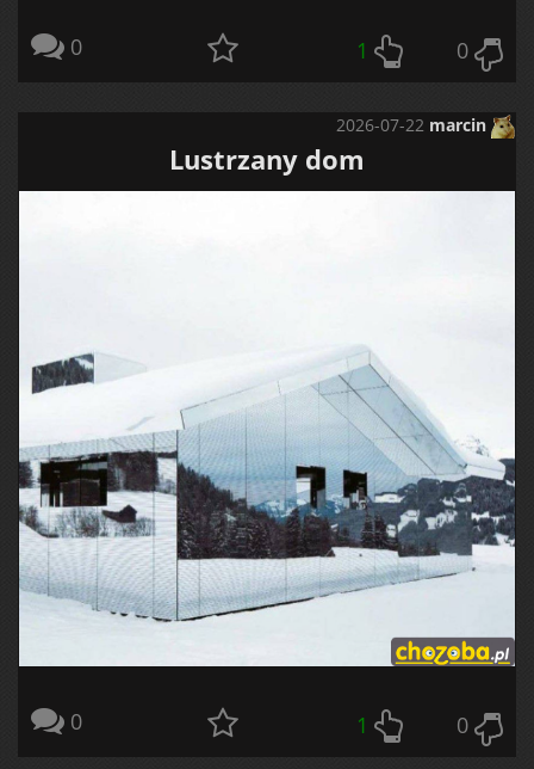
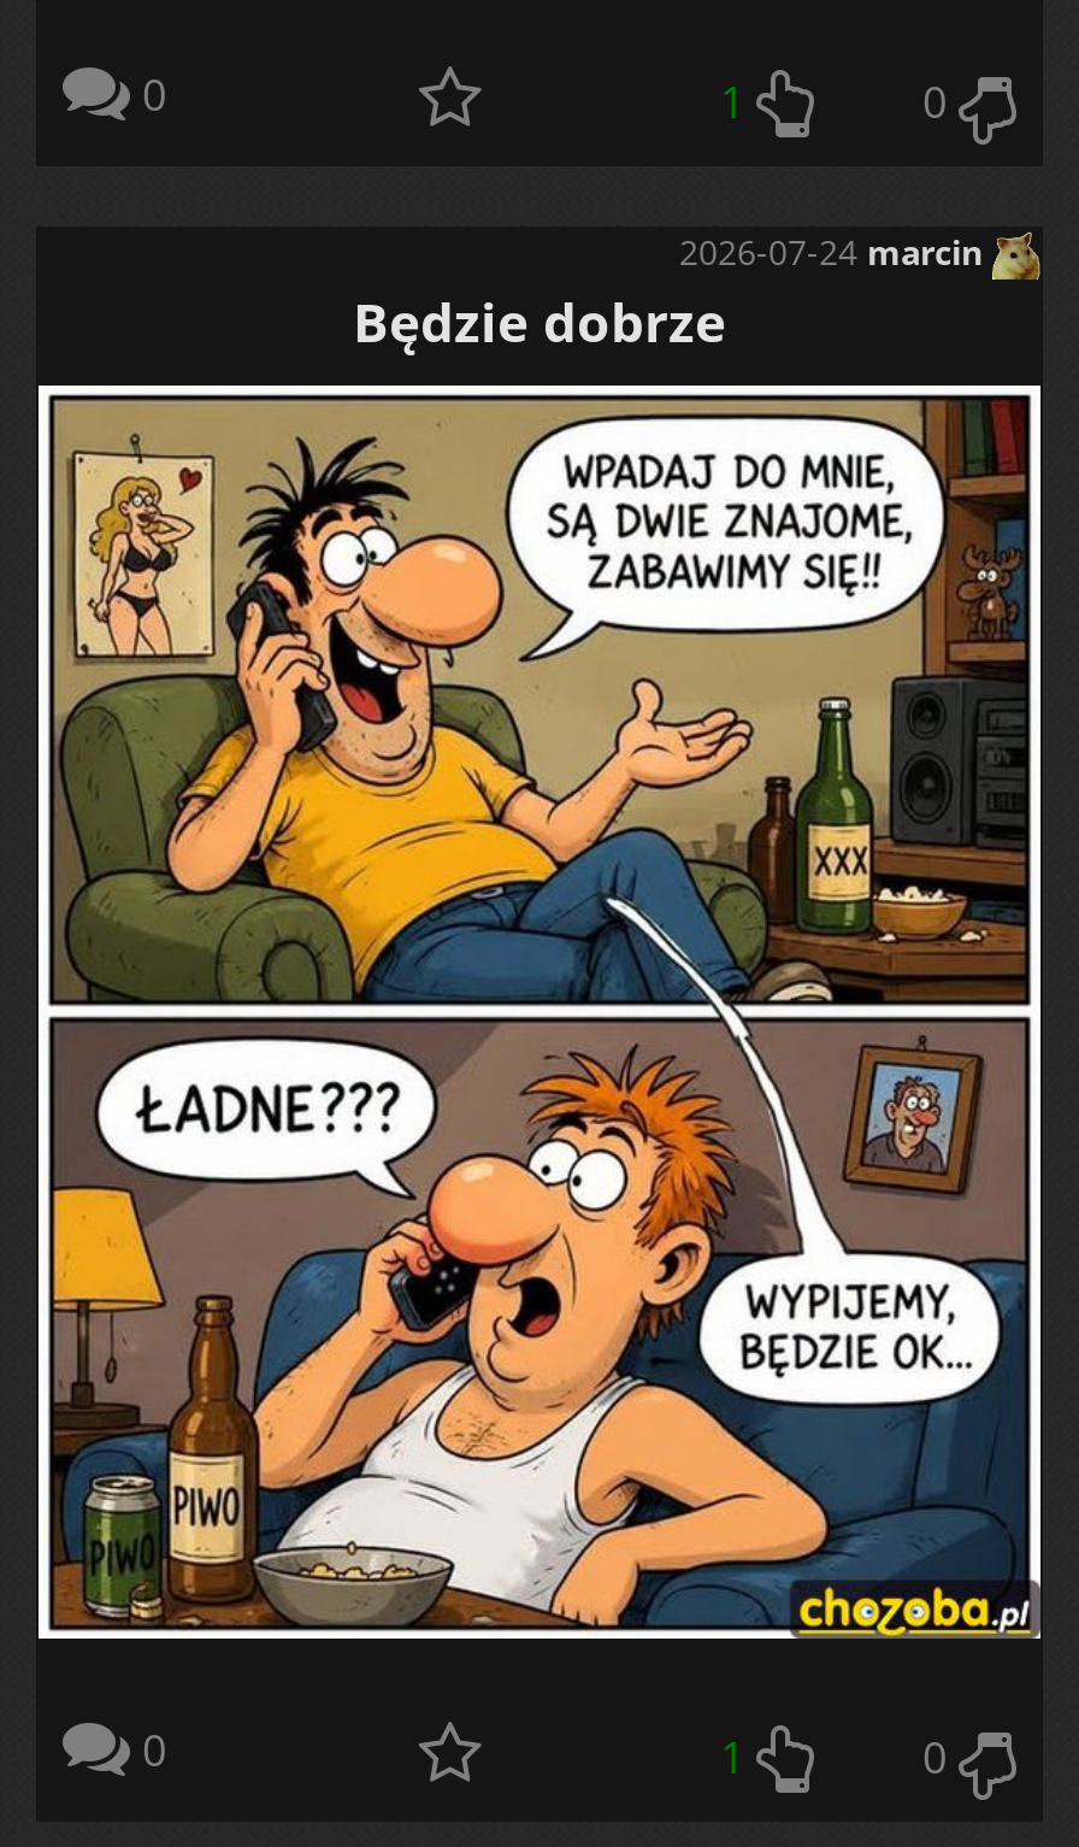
[169,114,491,177] 2026-07-22 marcin | Lustrzany dom -> [353,229,992,357] 2026-07-24 marcin | Będzie dobrze
[18,195,515,666] [image] -> [39,393,1043,1639] [image]

